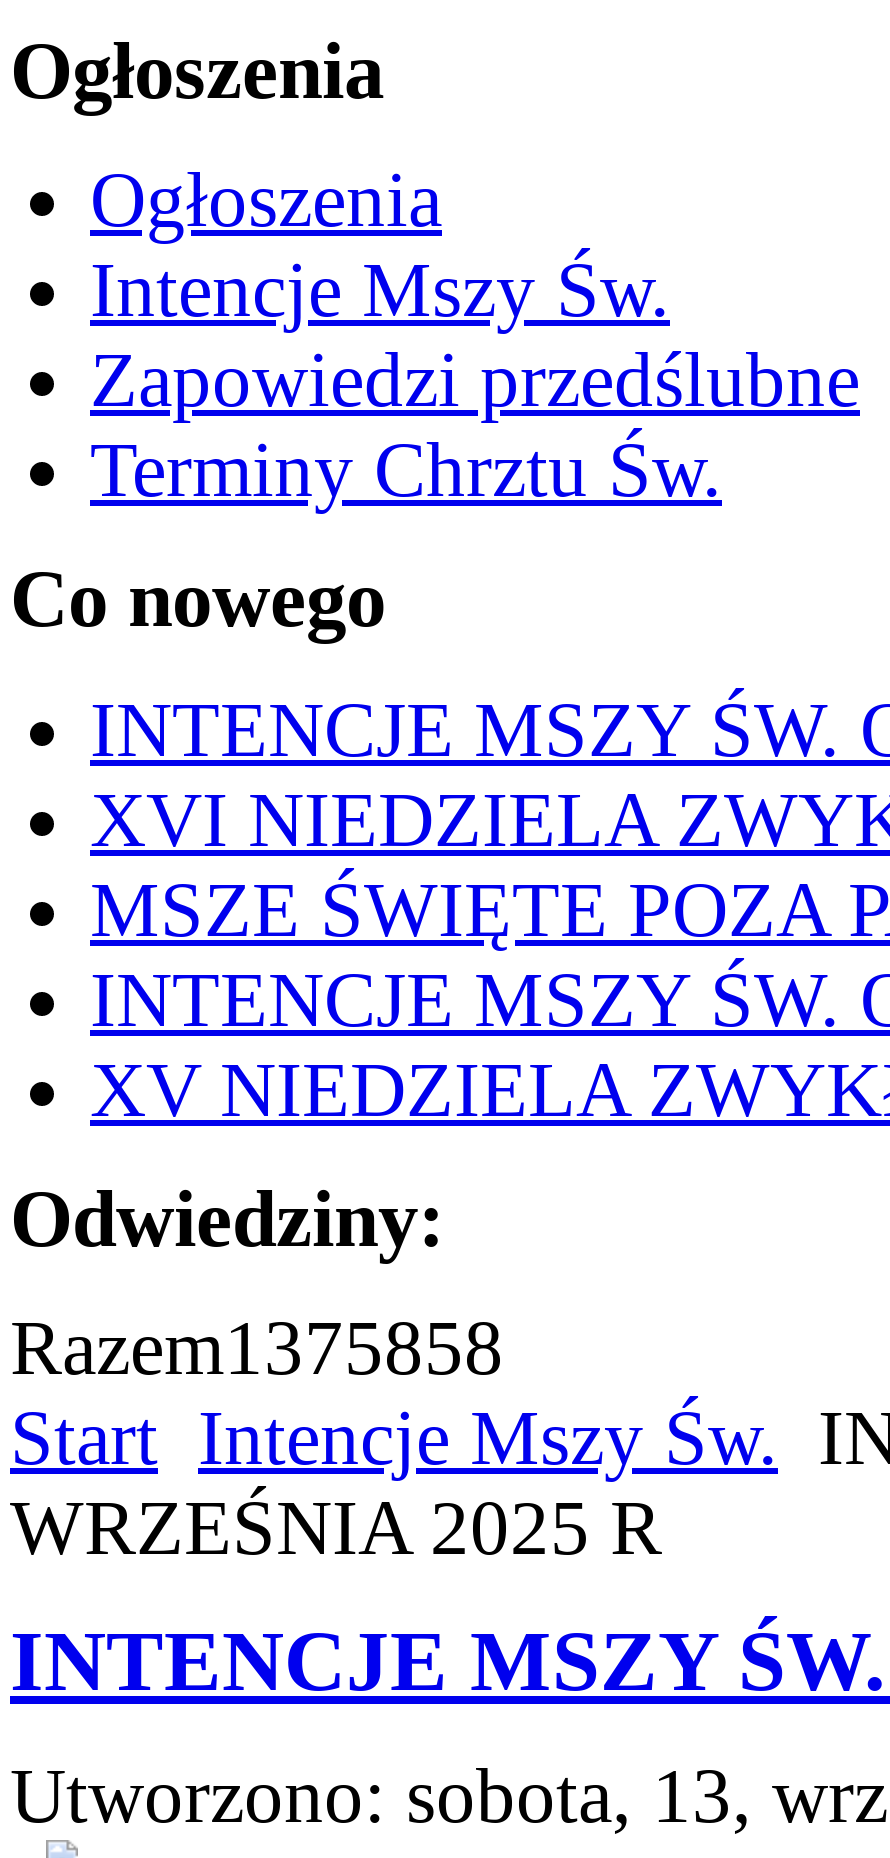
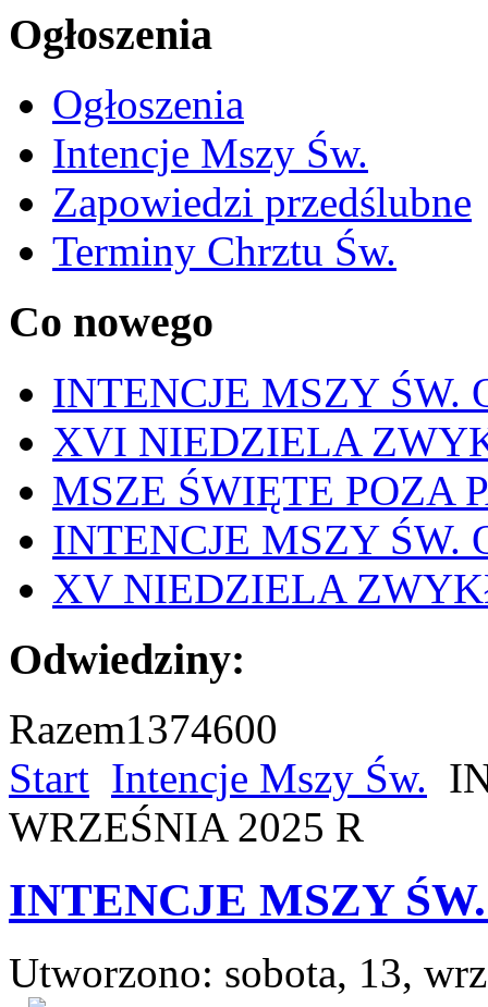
[10,1305,504,1391] Razem1375858 -> [9,706,278,753] Razem1374600

